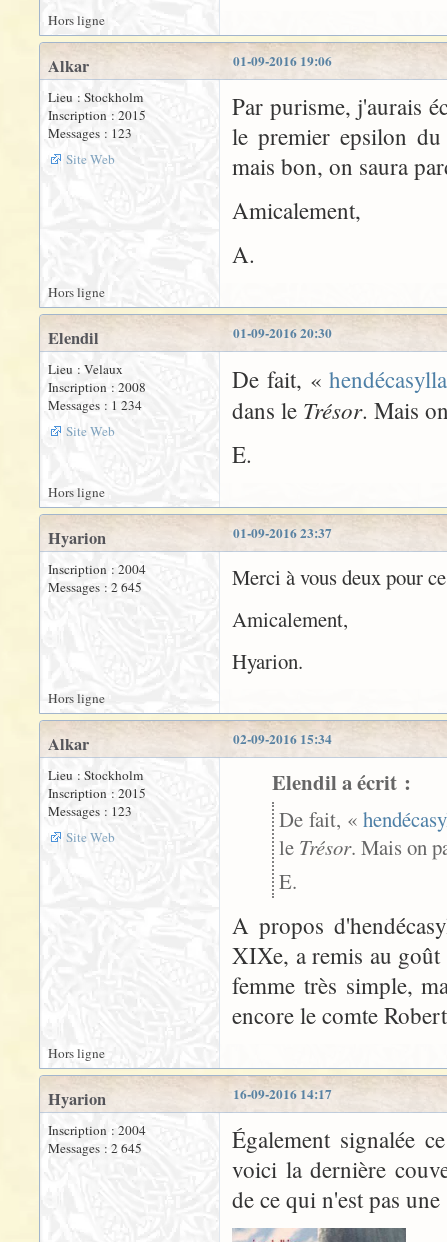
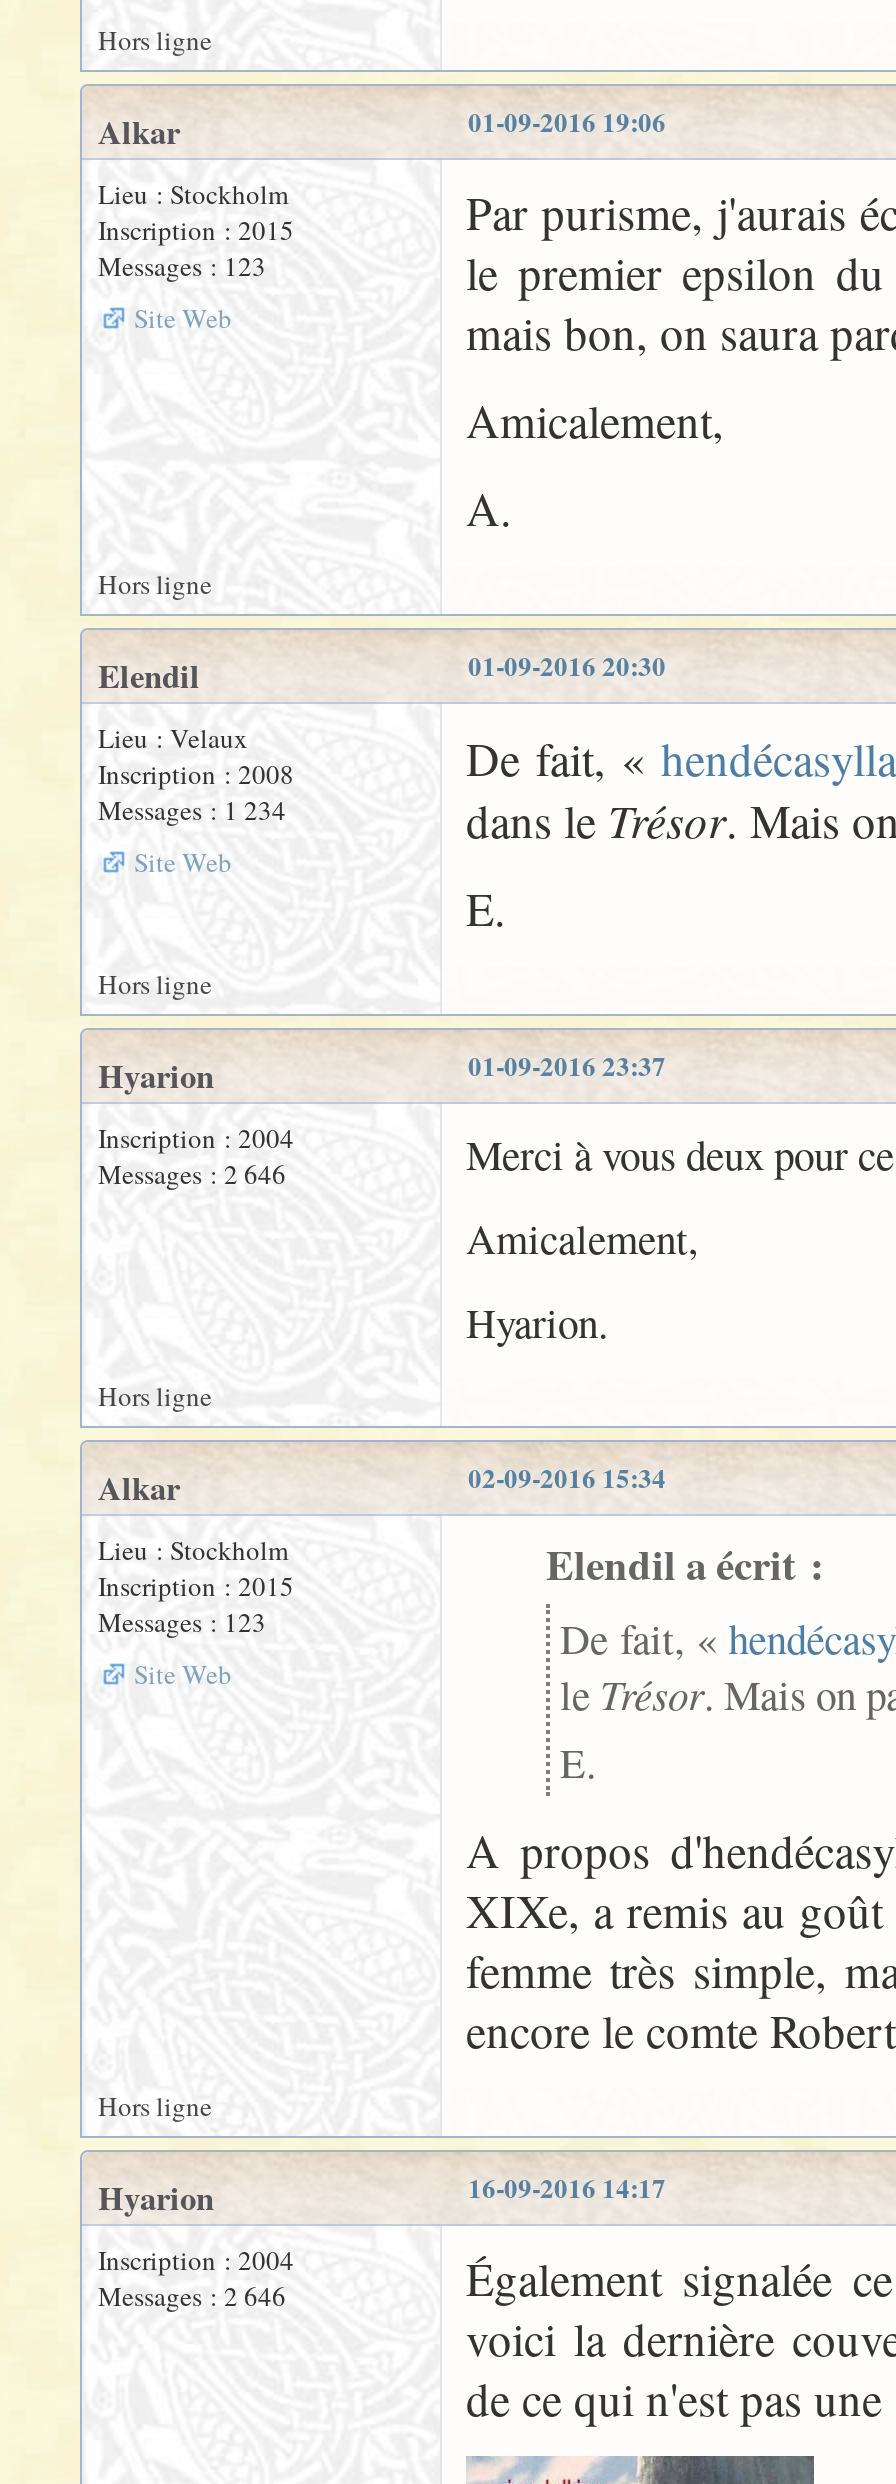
[48,578,142,596] Messages : 2 645 -> [98,1156,286,1192] Messages : 2 646
[48,1139,142,1157] Messages : 2 645 -> [98,2278,286,2314] Messages : 2 646

